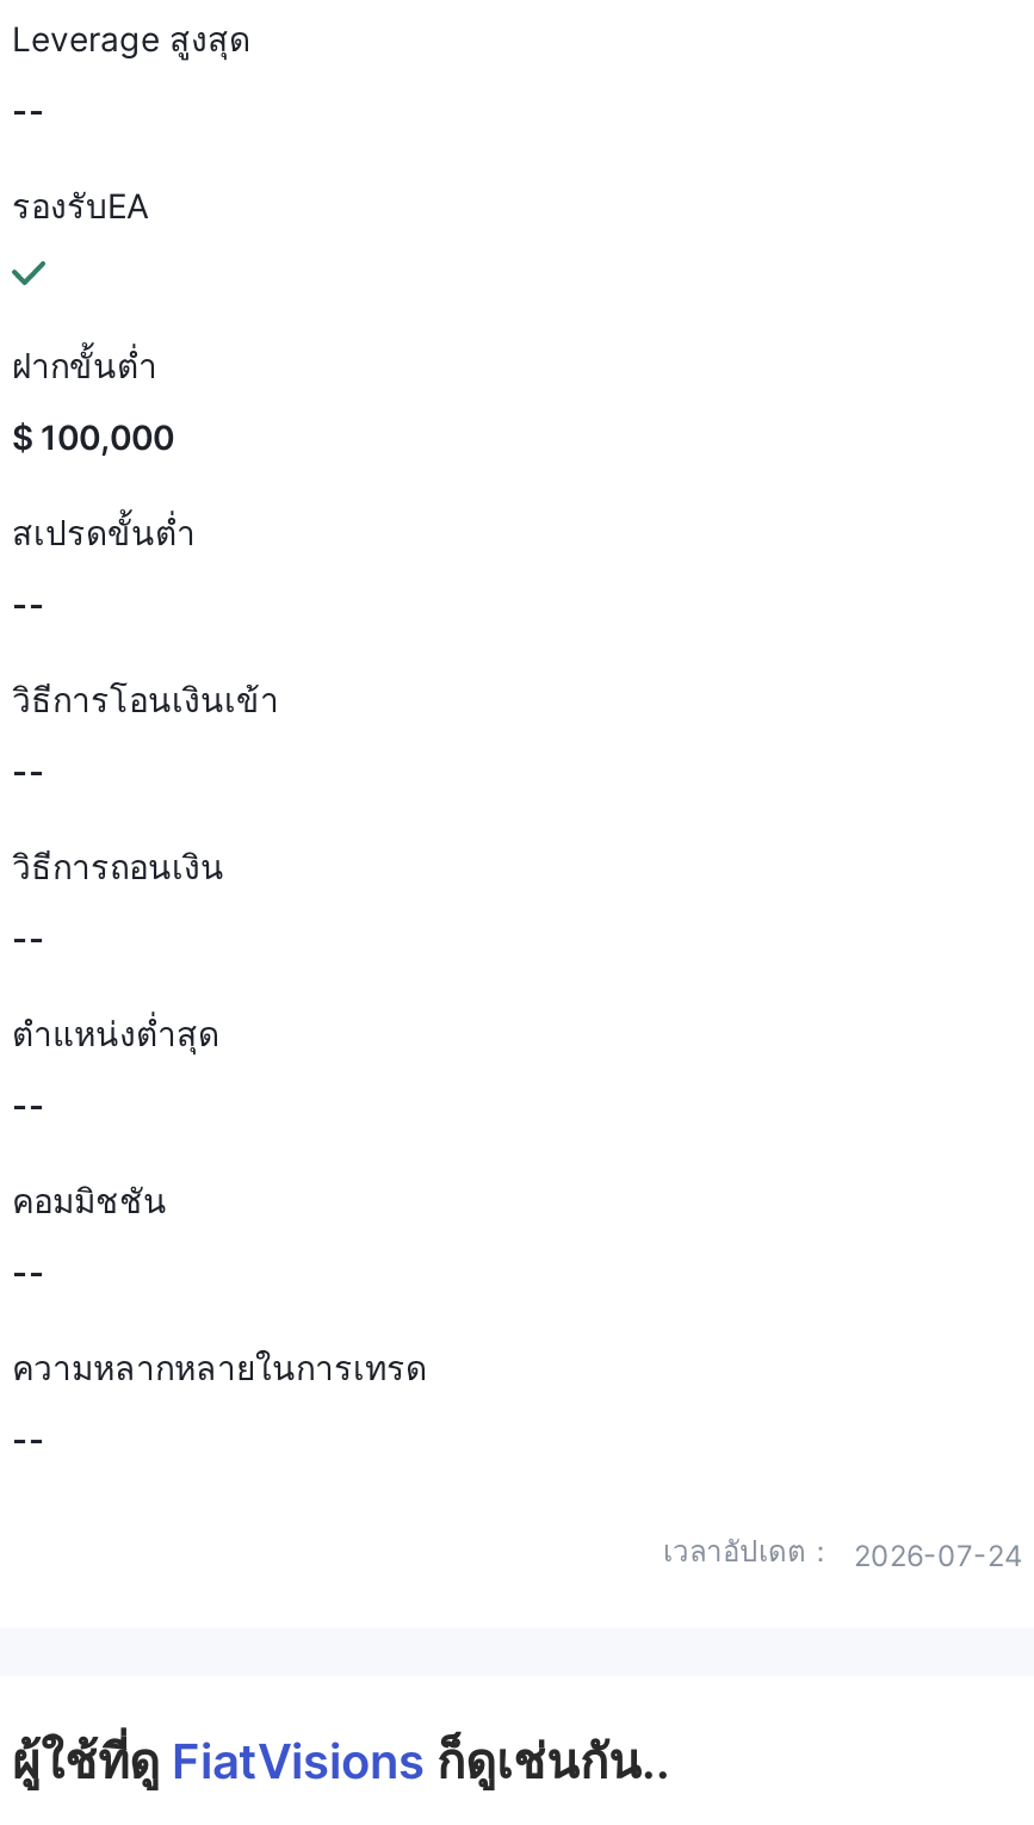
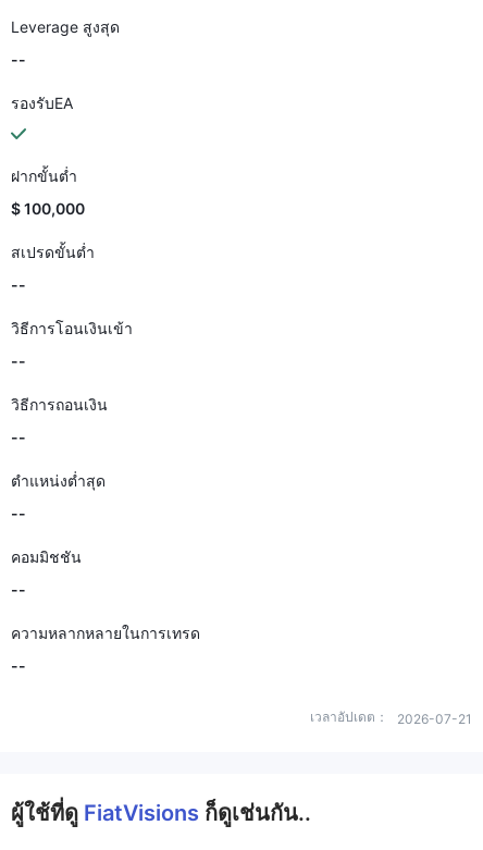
[663,1533,1023,1573] เวลาอัปเดต： 2026-07-24 -> [310,709,472,727] เวลาอัปเดต： 2026-07-21

